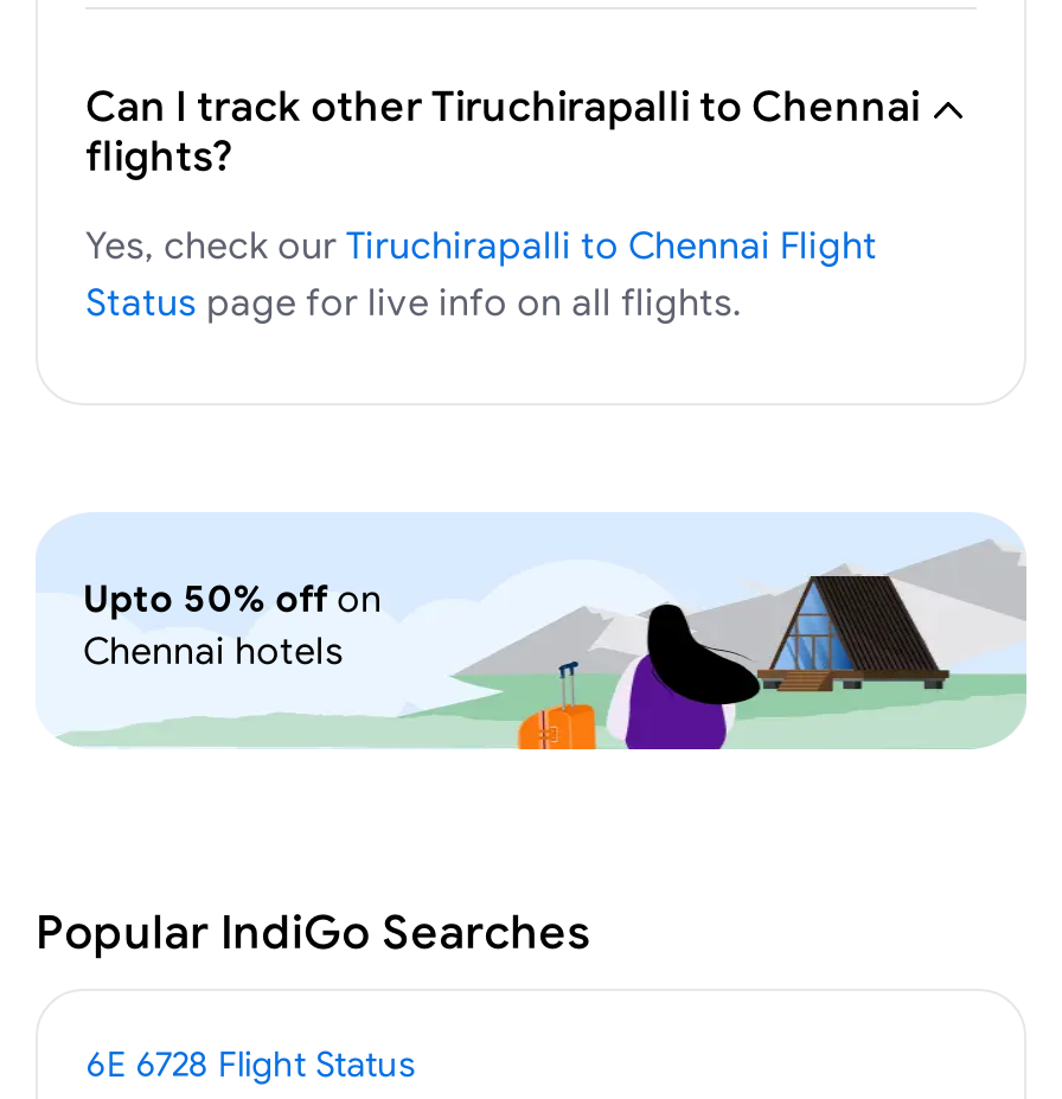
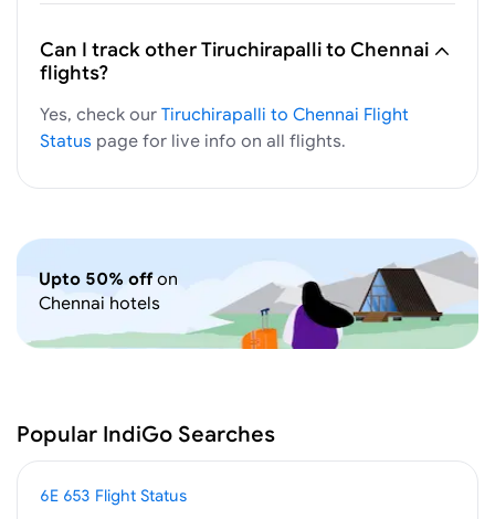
[85,1044,415,1085] 6E 6728 Flight Status -> [40,486,187,505] 6E 653 Flight Status

